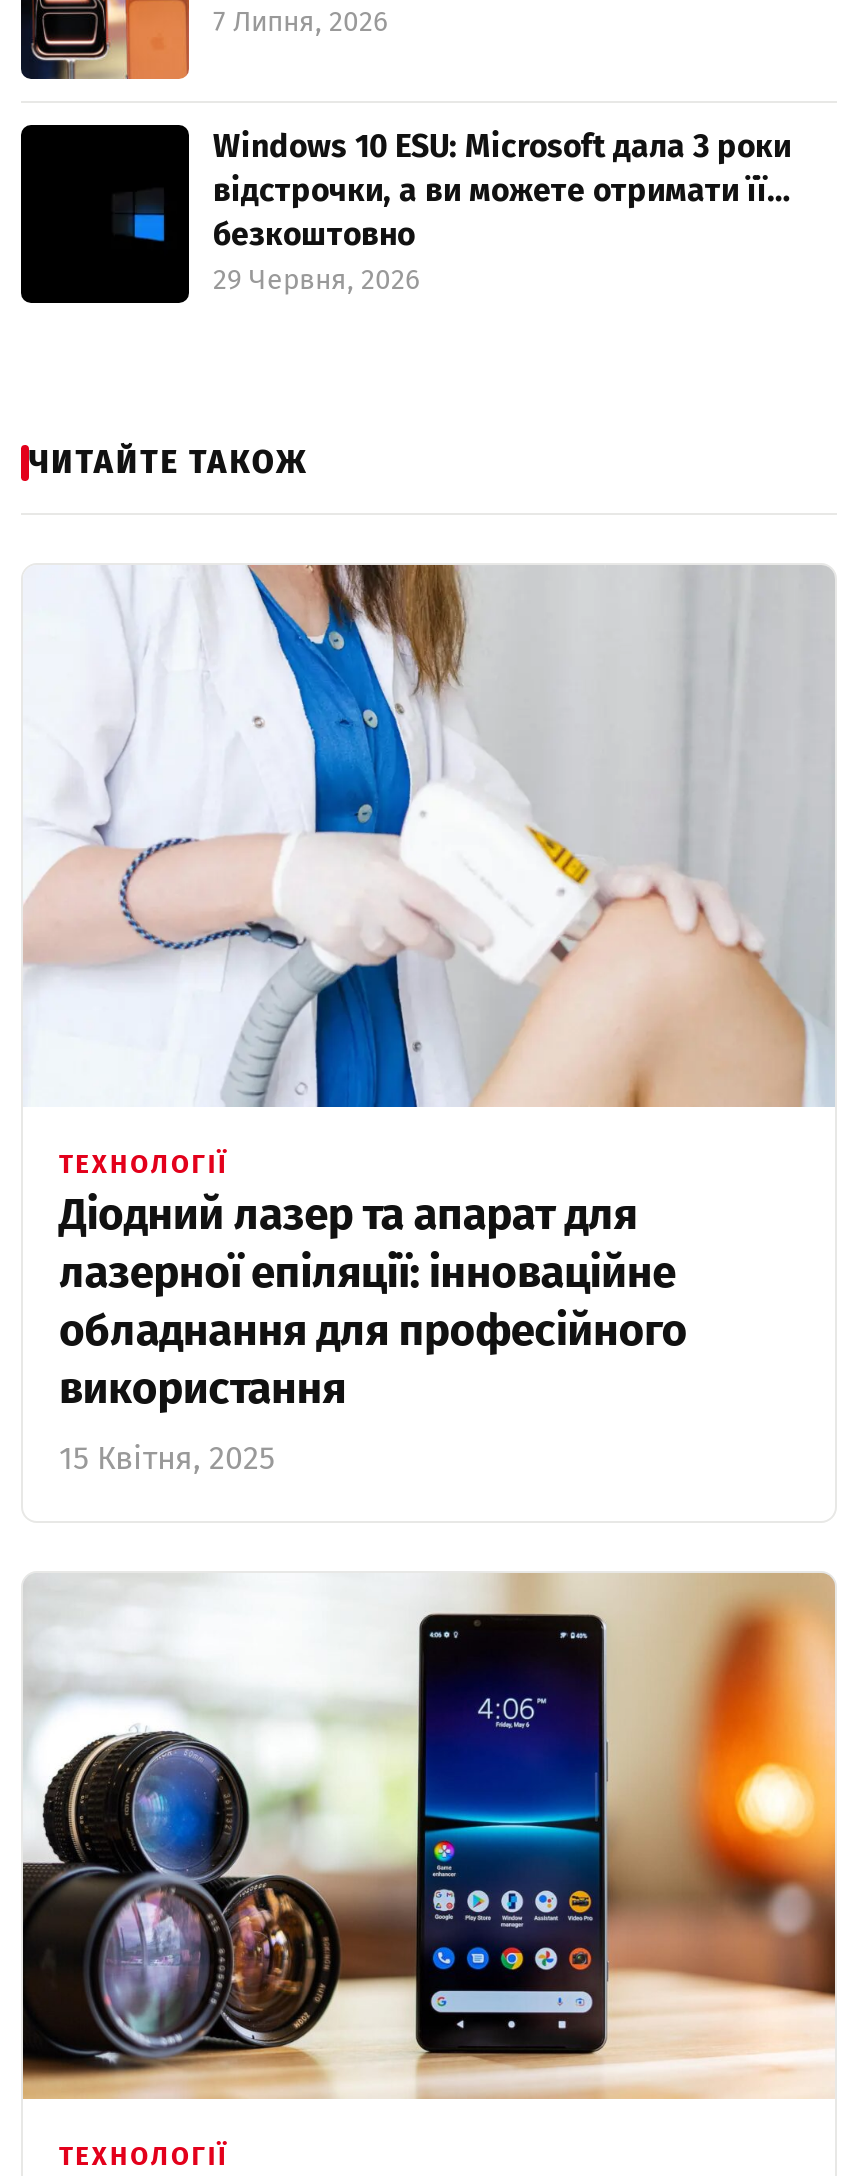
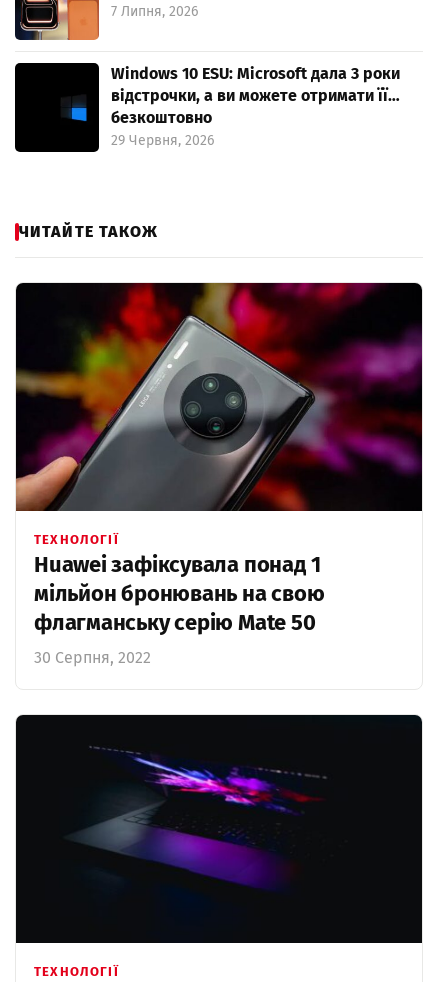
[23,564,835,1476] [image] | Діодний лазер та апарат для | лазерної епіляції: інноваційне | обладнання для професійного | використання | 15 Квітня, 2025 -> [15,282,423,667] [image] | Huawei зафіксувала понад 1 | мільйон бронювань на свою | флагманську серію Mate 50 | 30 Серпня, 2022
[21,1570,837,2100] [image] -> [15,714,423,944] [image]

